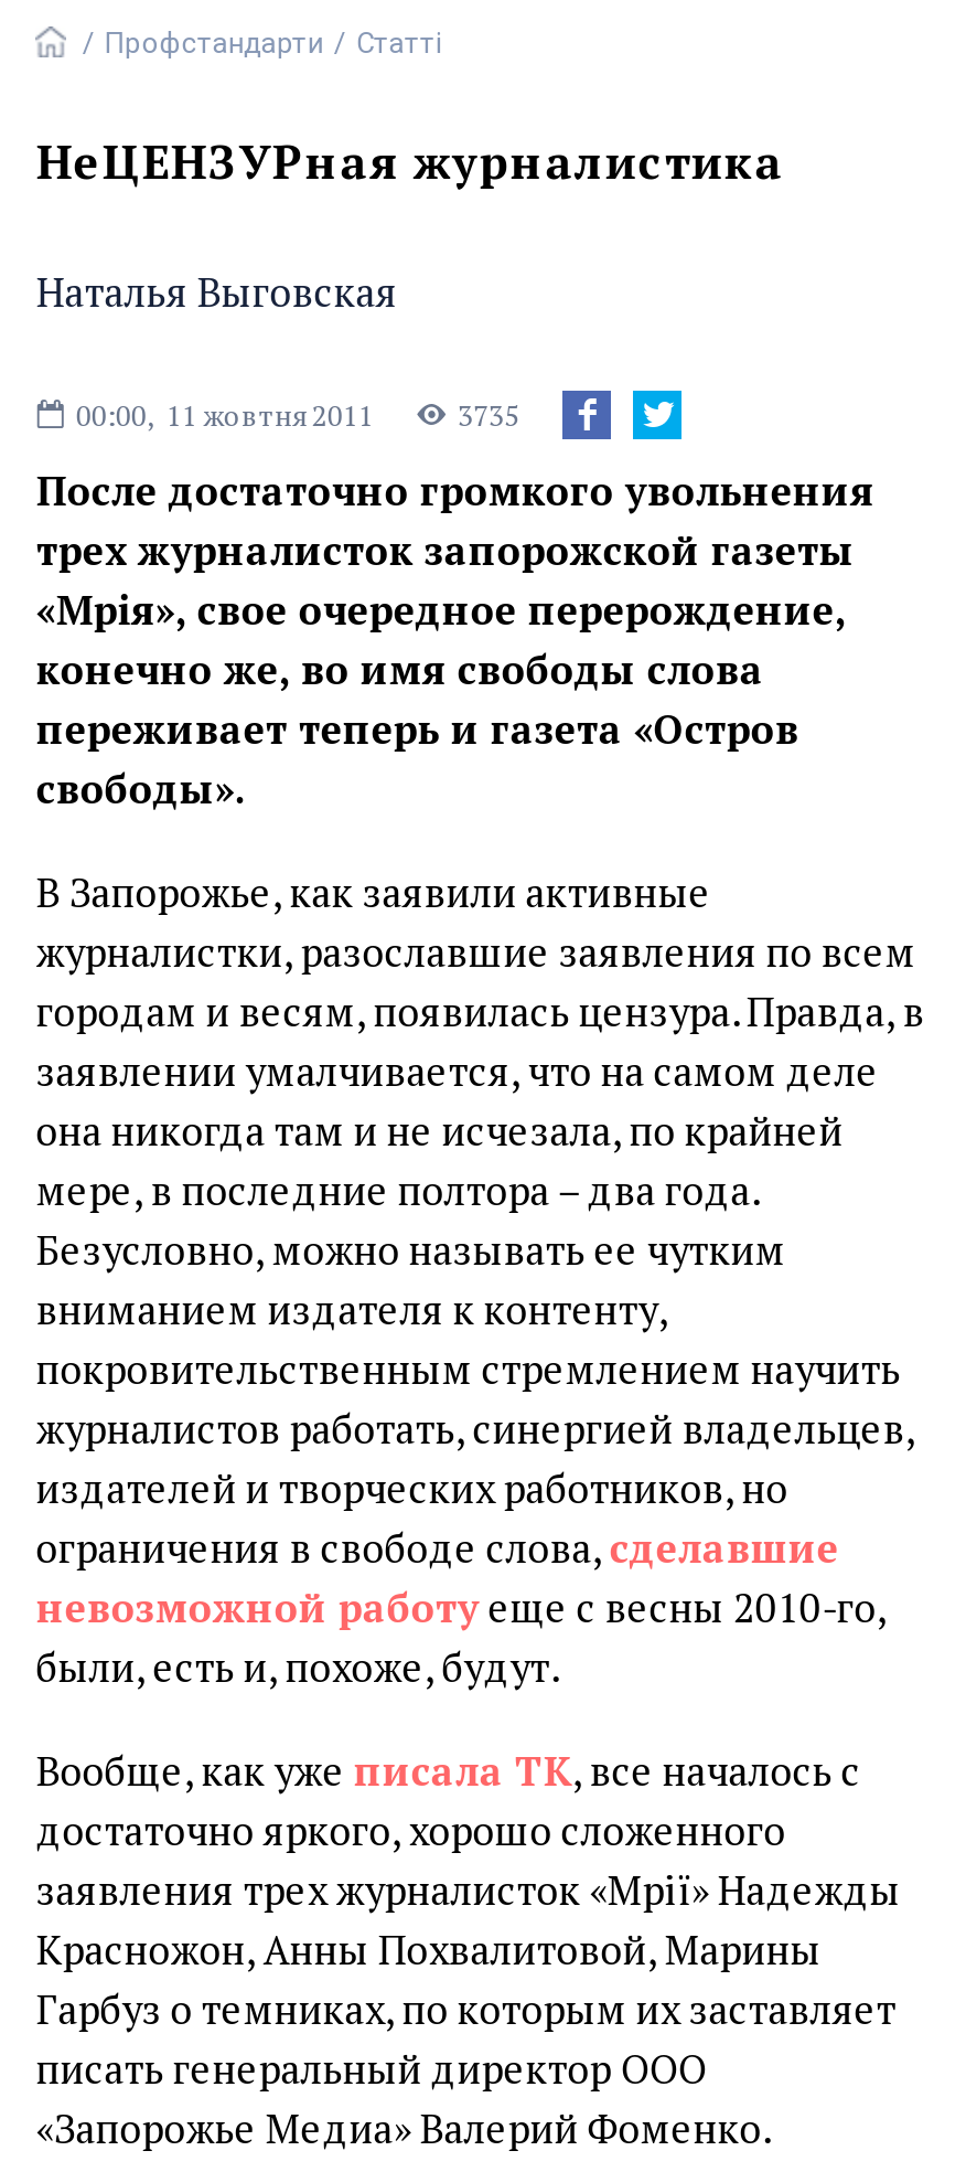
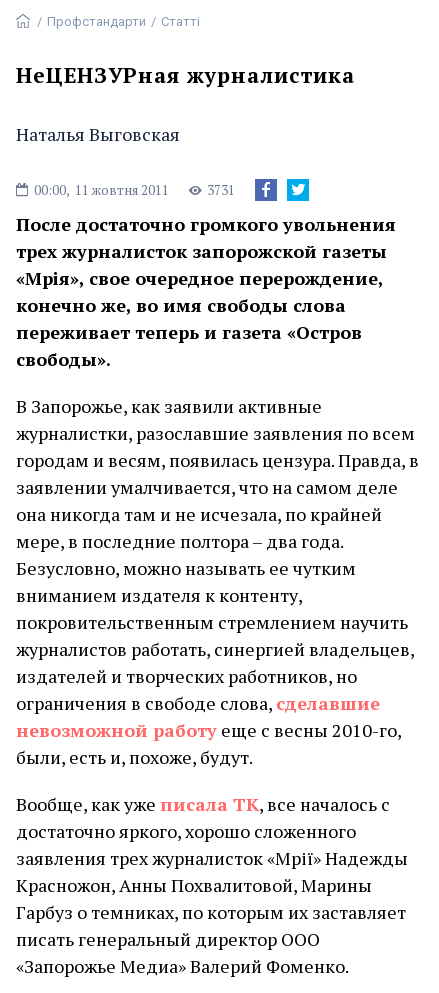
[457,395,519,434] 3735 -> [207,181,235,199] 3731

